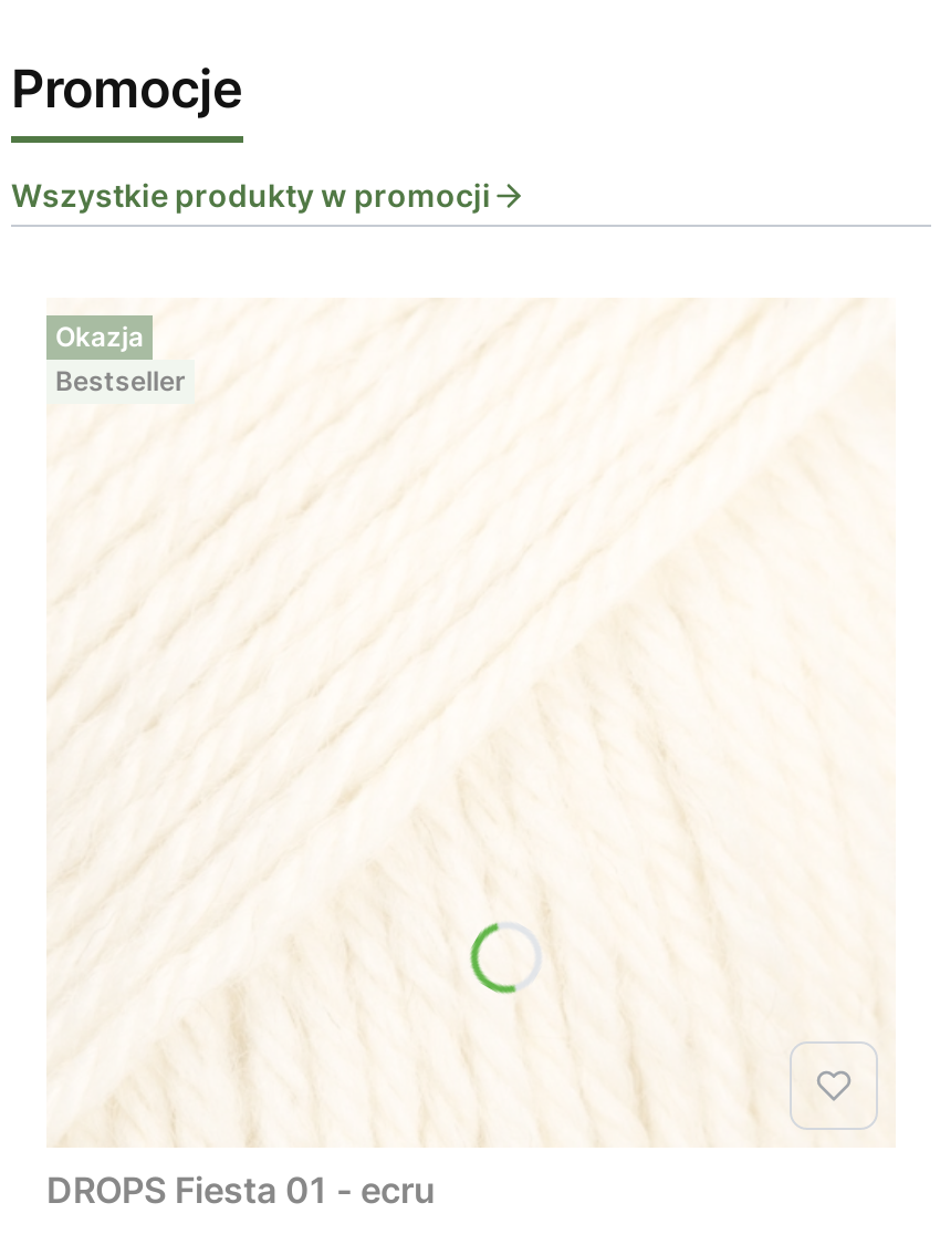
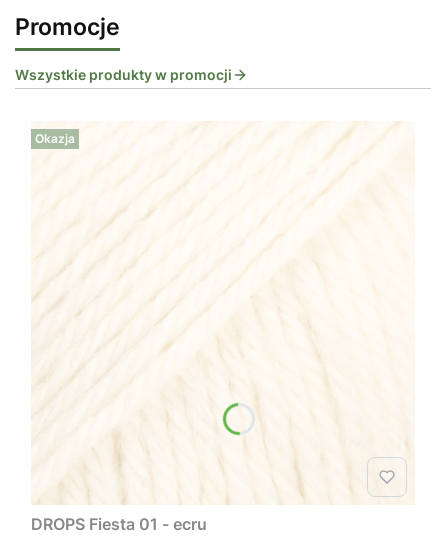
[55,365,186,398] Bestseller -> none

